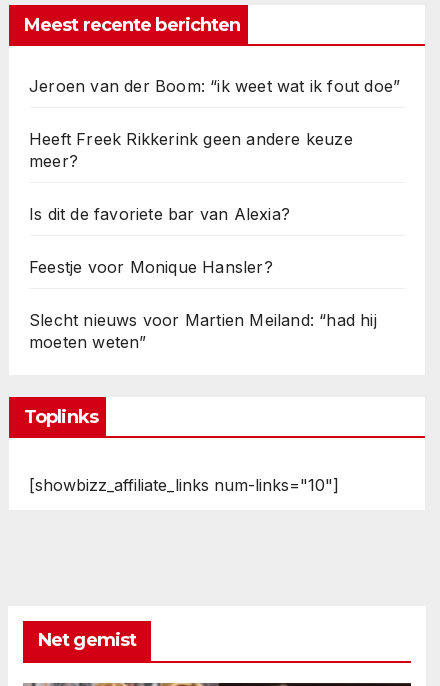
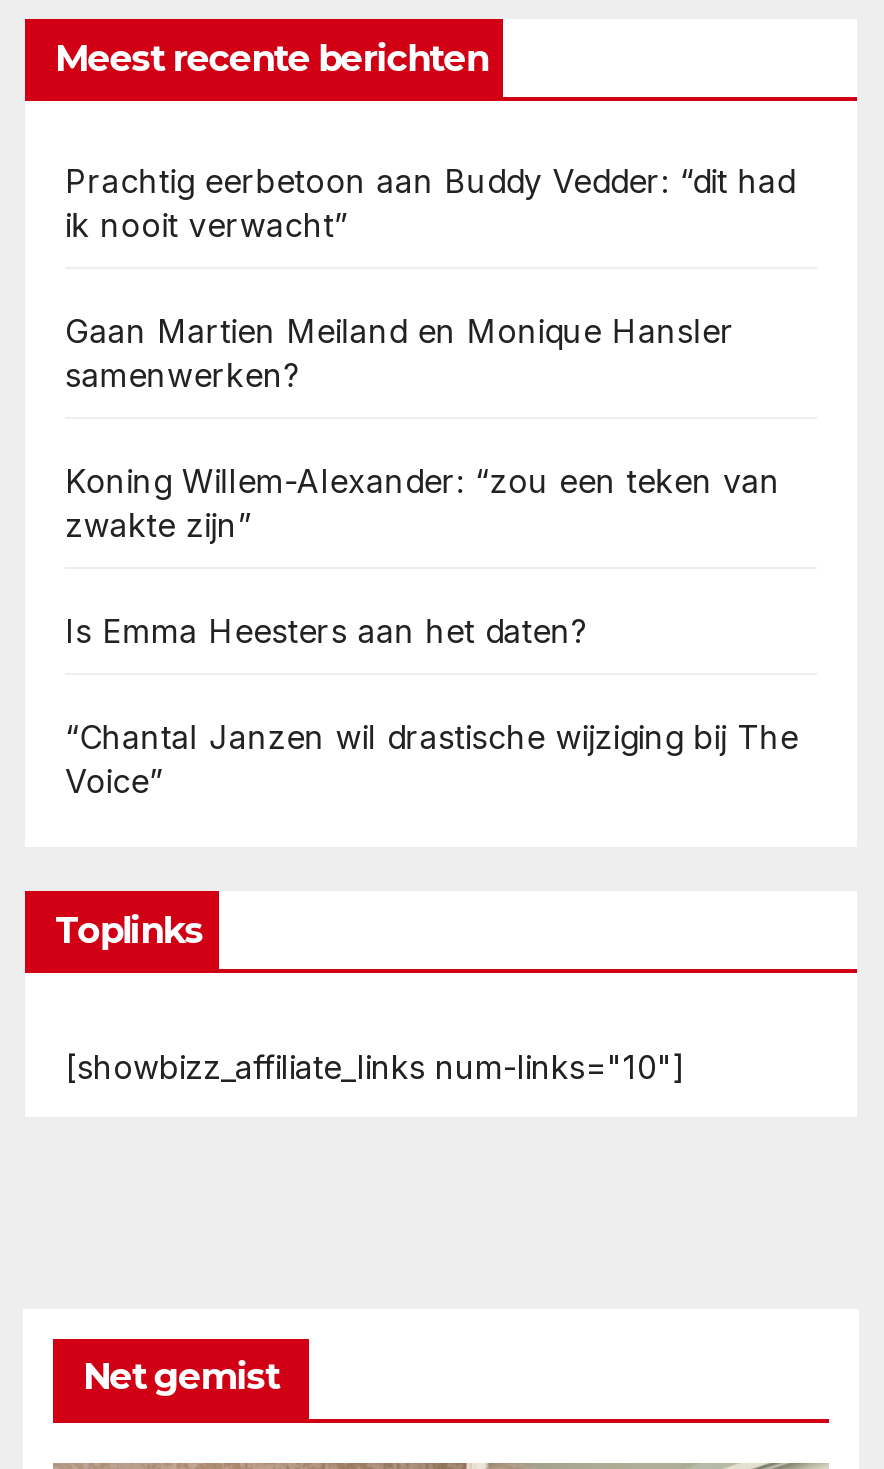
[29,76,400,96] Jeroen van der Boom: “ik weet wat ik fout doe” -> [65,160,795,244] Prachtig eerbetoon aan Buddy Vedder: “dit had | ik nooit verwacht”
[29,129,353,171] Heeft Freek Rikkerink geen andere keuze | meer? -> [65,310,735,394] Gaan Martien Meiland en Monique Hansler | samenwerken?
[29,204,290,224] Is dit de favoriete bar van Alexia? -> [65,460,780,544] Koning Willem-Alexander: “zou een teken van | zwakte zijn”
[29,257,273,277] Feestje voor Monique Hansler? -> [65,610,589,650] Is Emma Heesters aan het daten?
[29,310,377,352] Slecht nieuws voor Martien Meiland: “had hij | moeten weten” -> [65,716,798,800] “Chantal Janzen wil drastische wijziging bij The | Voice”

